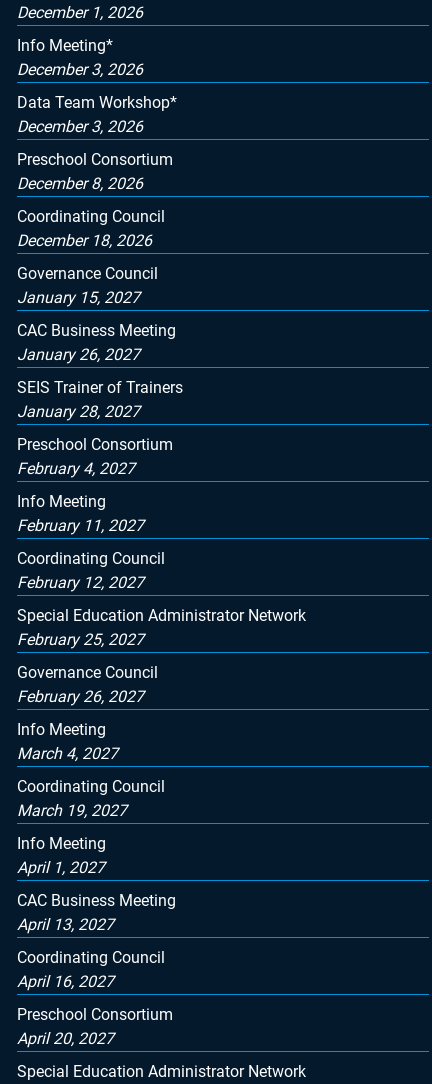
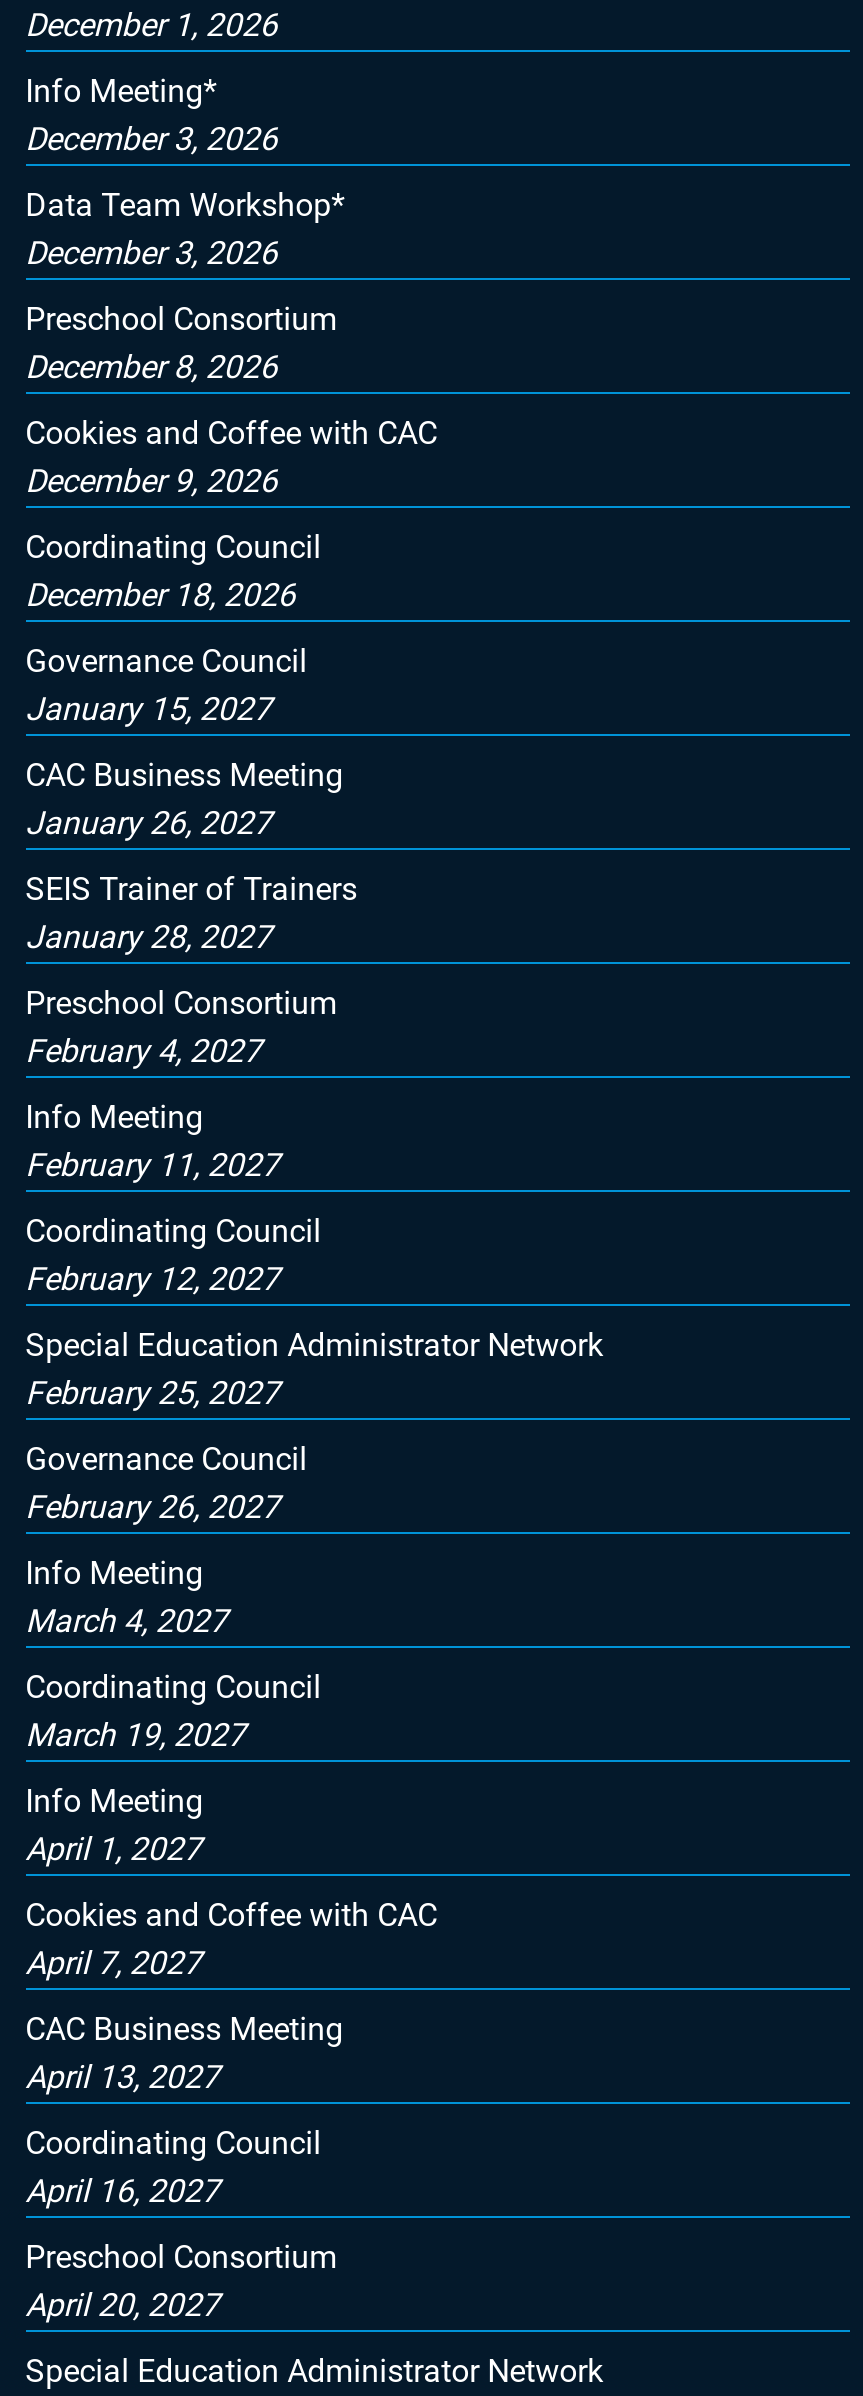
none -> [25,414,437,500] Cookies and Coffee with CAC | December 9, 2026
none -> [25,1896,437,1982] Cookies and Coffee with CAC | April 7, 2027

